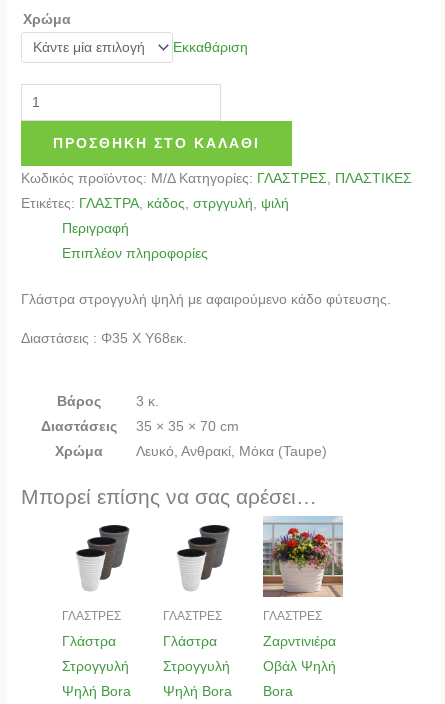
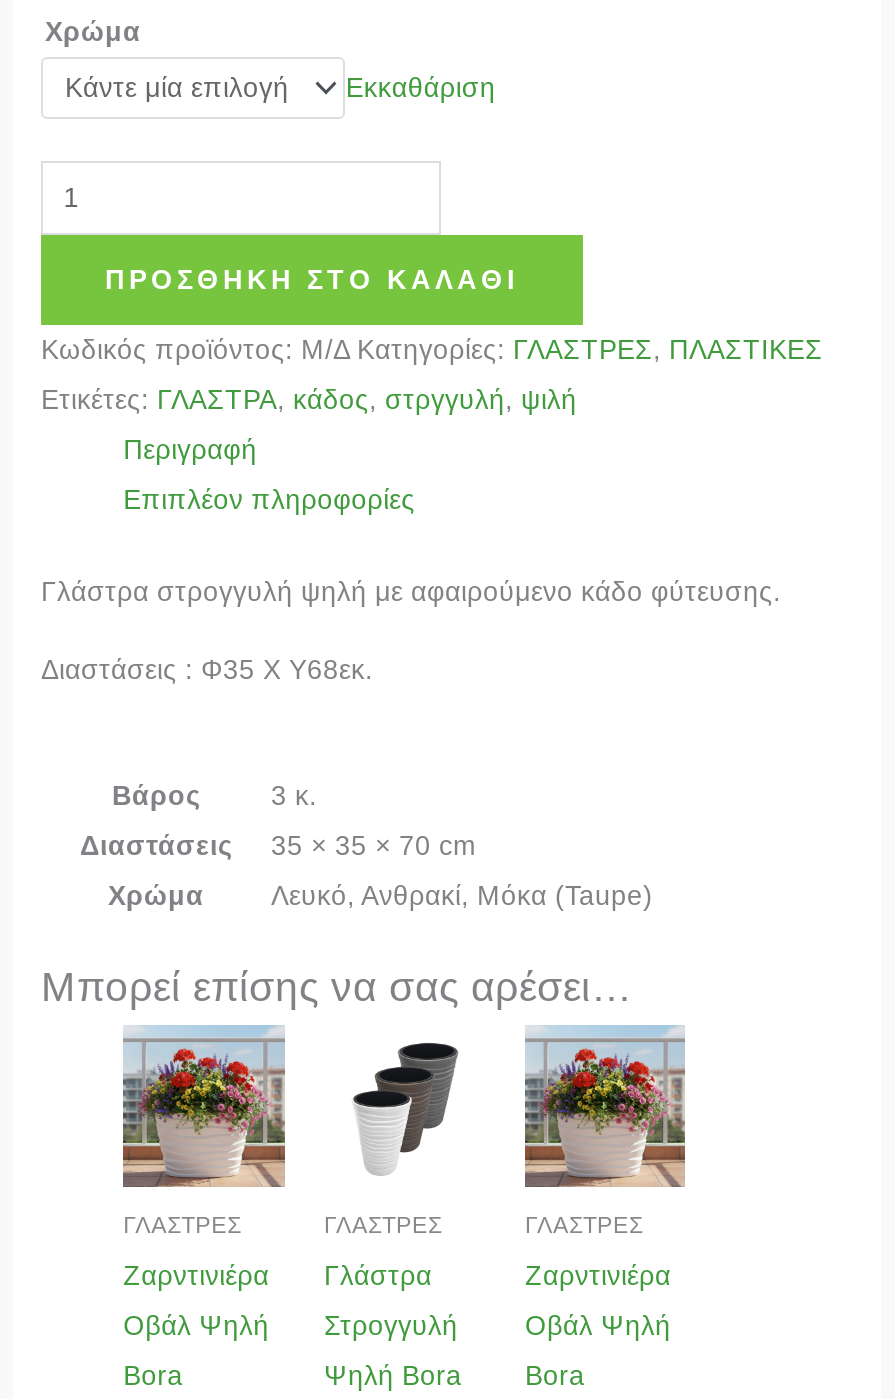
[62,516,143,648] [image] | Γλάστρα -> [121,1023,287,1290] [image] | Ζαρντινιέρα
[62,658,129,673] Στρογγυλή -> [123,1310,269,1340] Οβάλ Ψηλή
[62,683,131,698] Ψηλή Bora -> [123,1360,183,1390] Bora

